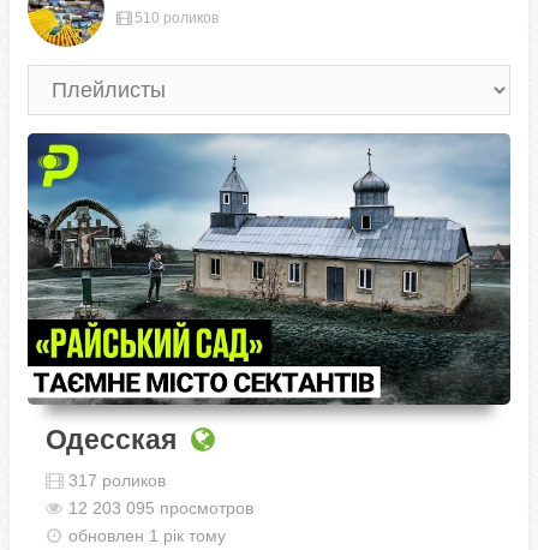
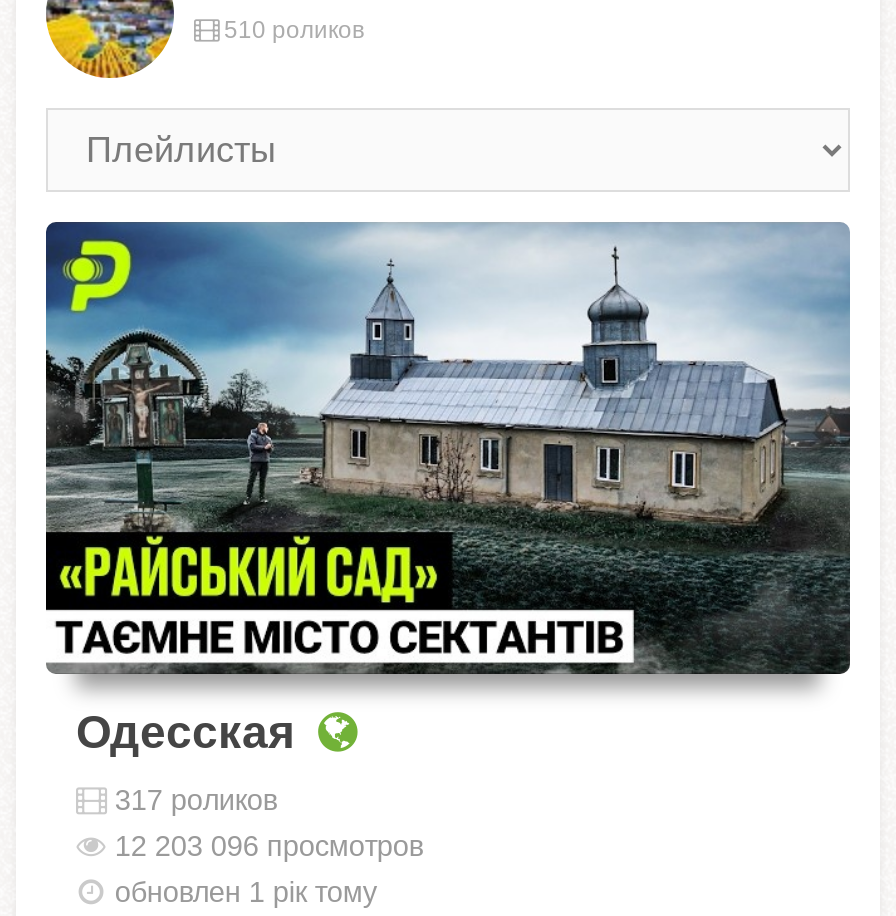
[69,499,254,518] 12 203 095 просмотров -> [115,831,423,863] 12 203 096 просмотров

